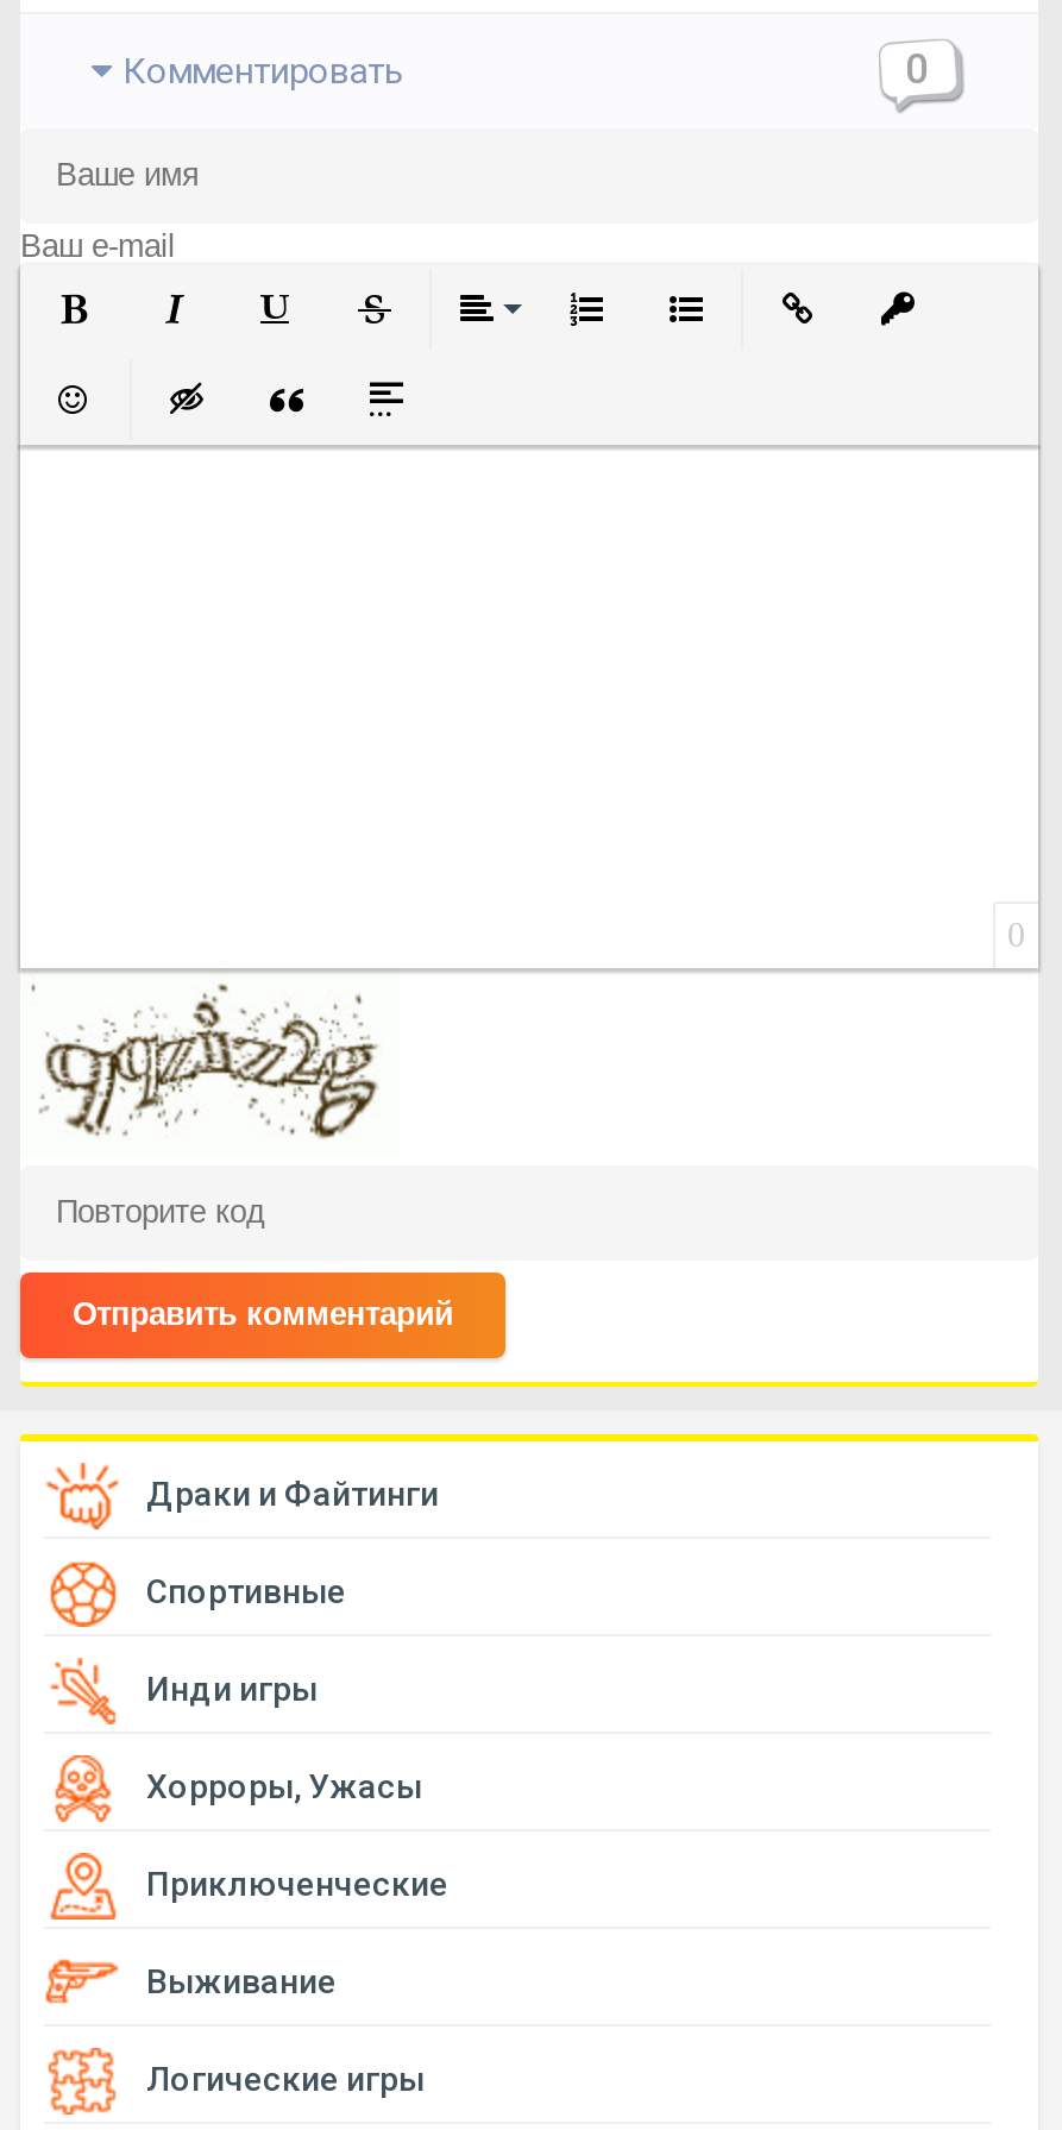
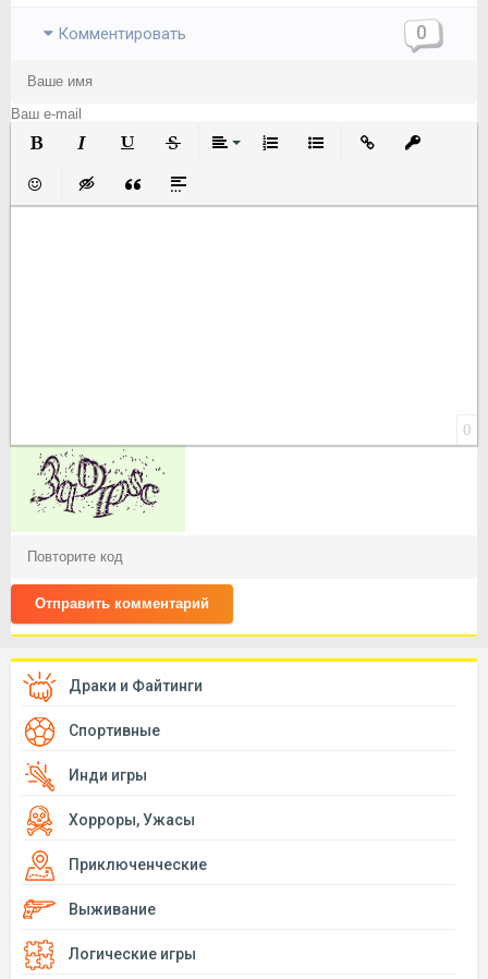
[23,975,396,1154] [image] -> [13,446,184,531] [image]

